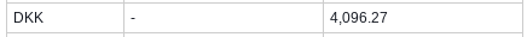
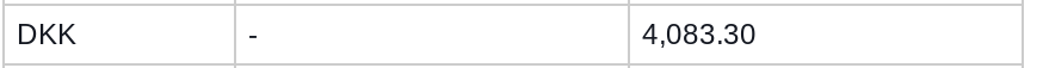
[330,10,388,26] 4,096.27 -> [642,18,757,51] 4,083.30

